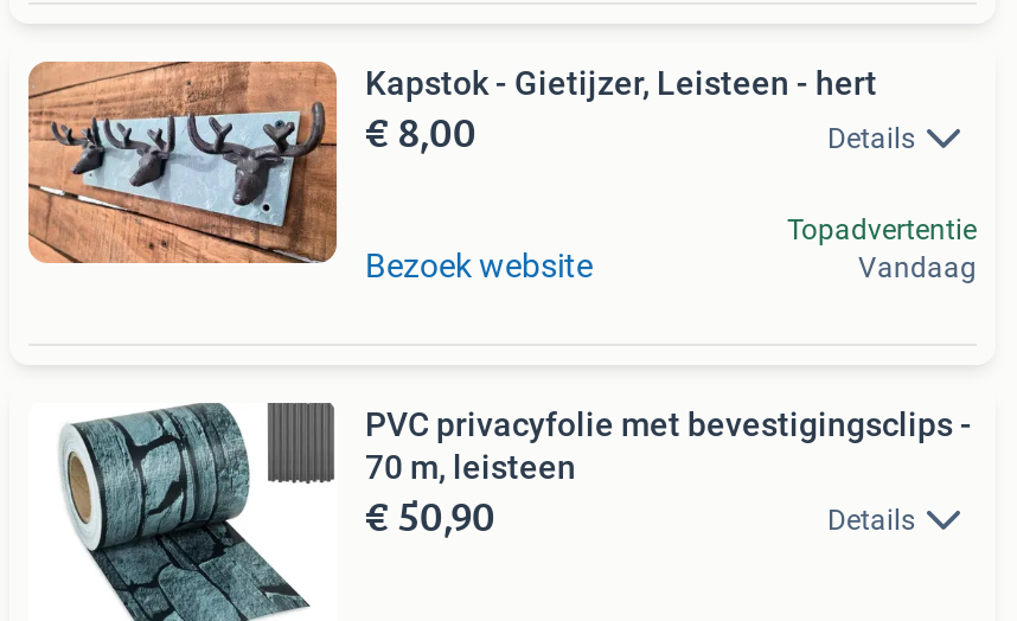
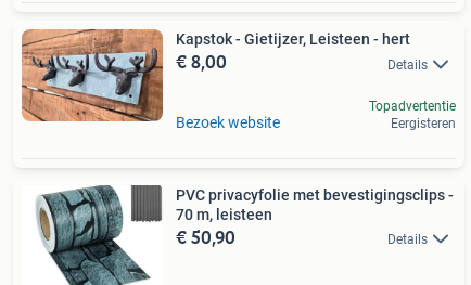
[858,251,977,284] Vandaag -> [391,116,456,131] Eergisteren

